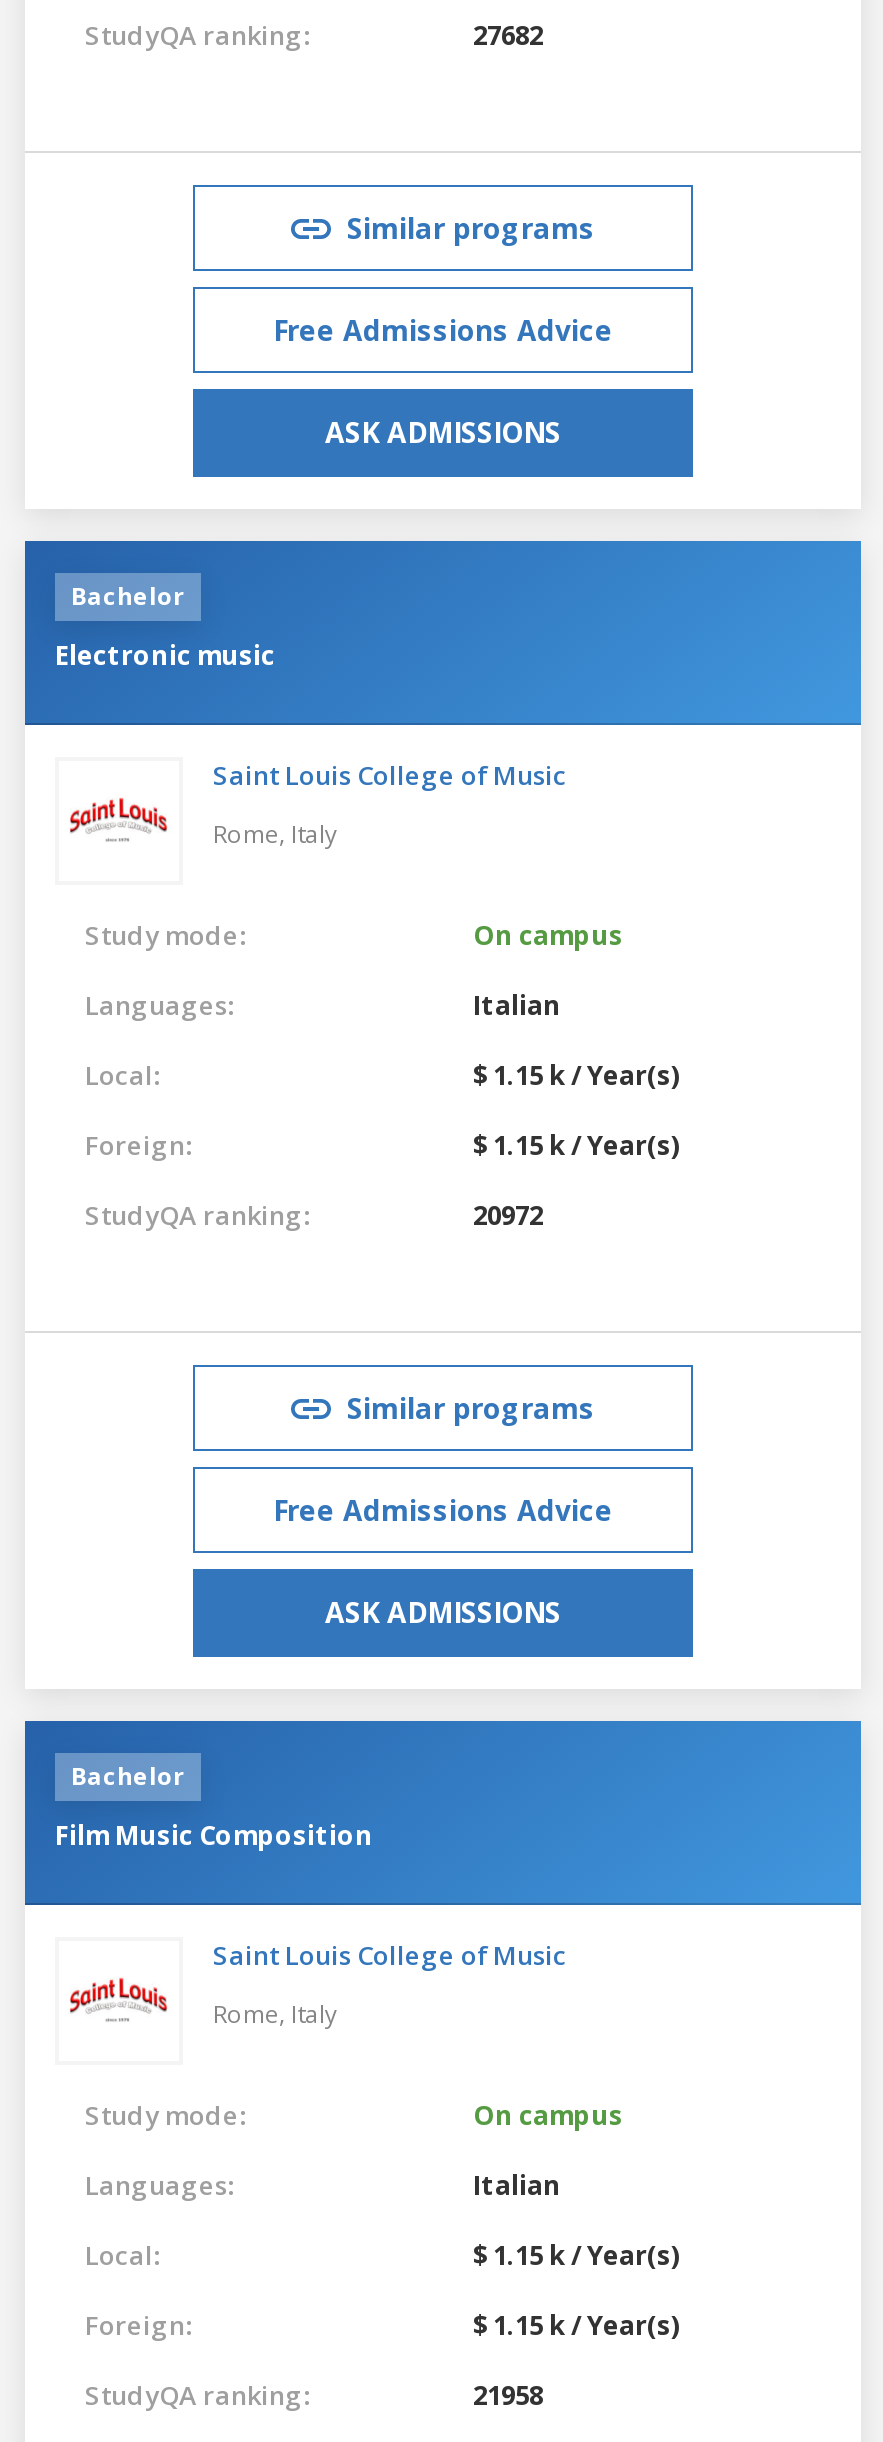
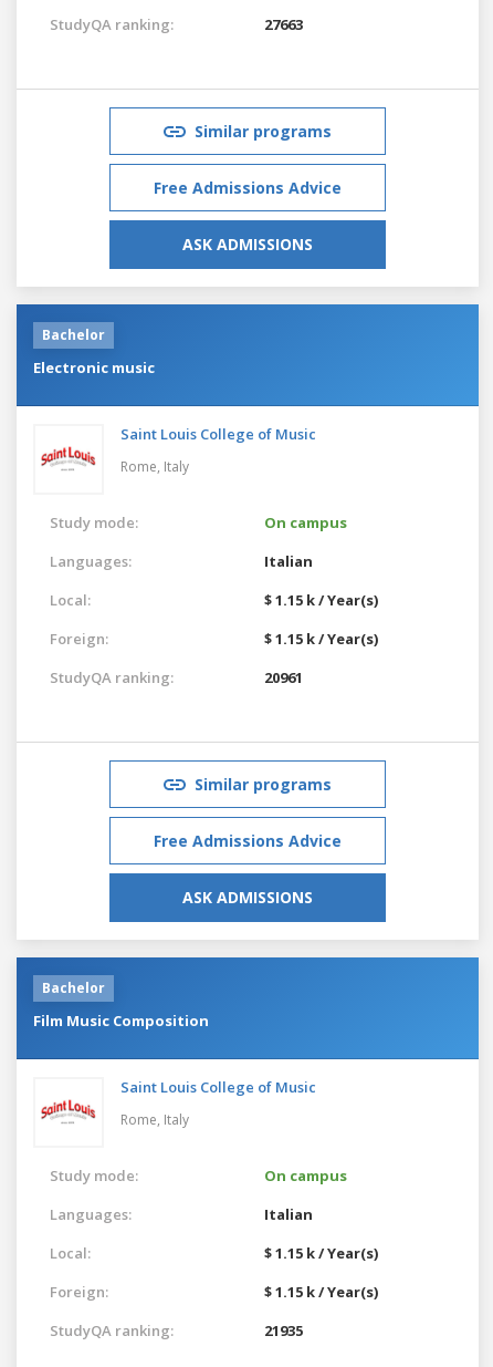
[473,17,543,53] 27682 -> [264,14,303,34] 27663
[473,1197,543,1233] 20972 -> [264,667,303,687] 20961
[473,2377,543,2413] 21958 -> [264,1320,303,1340] 21935

